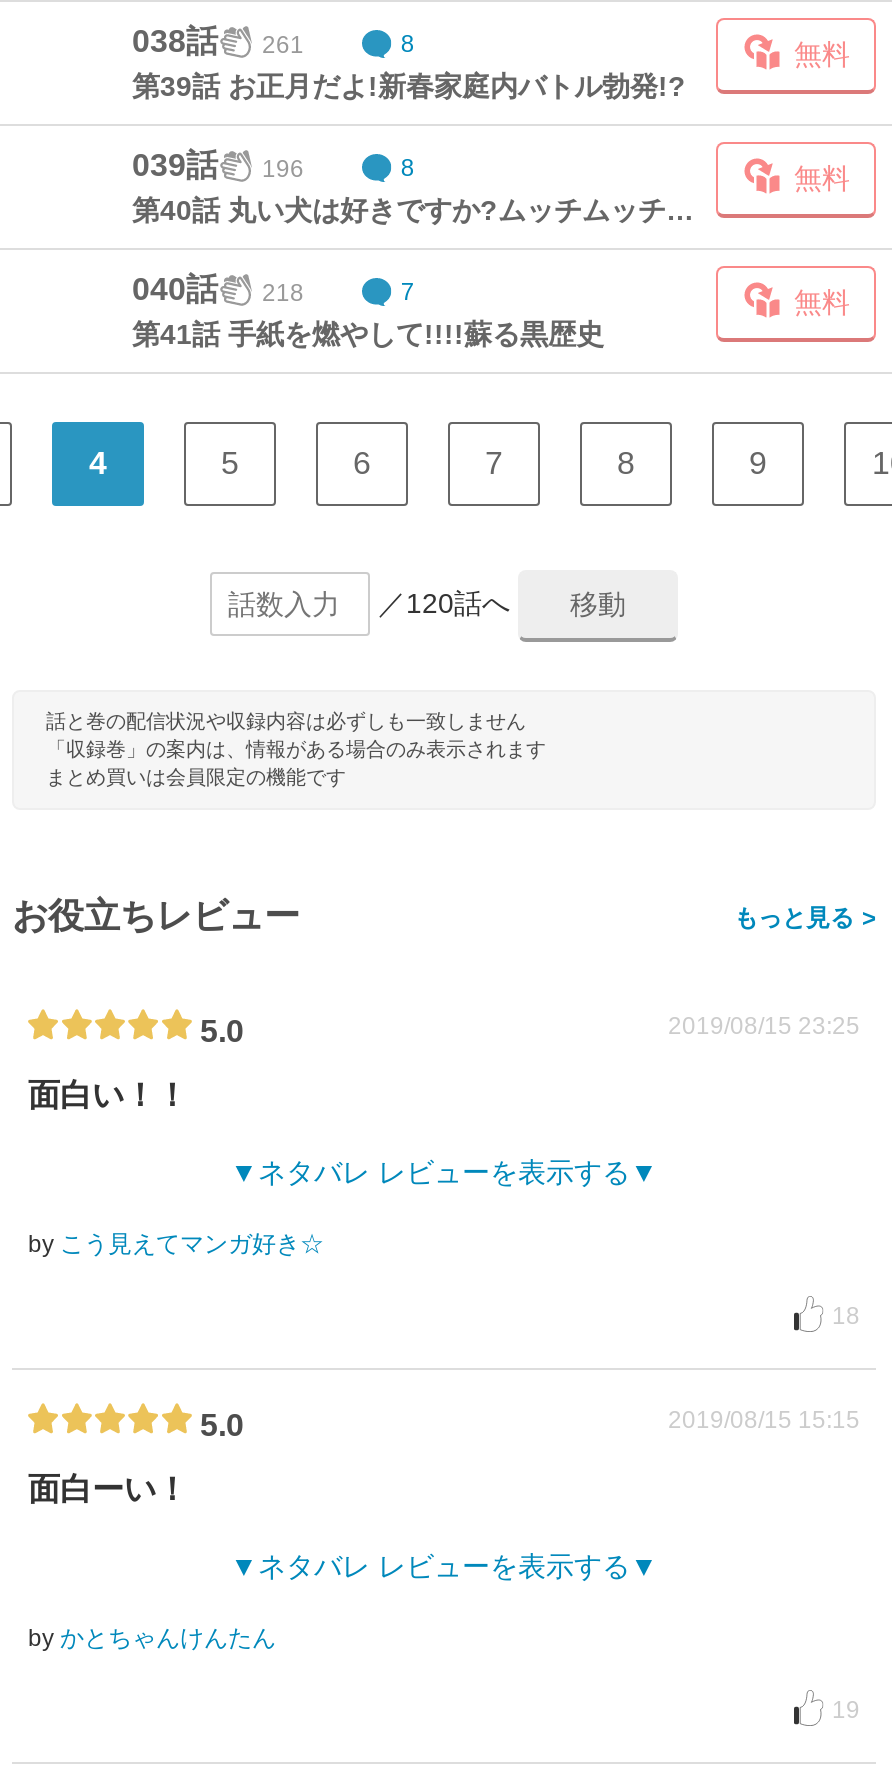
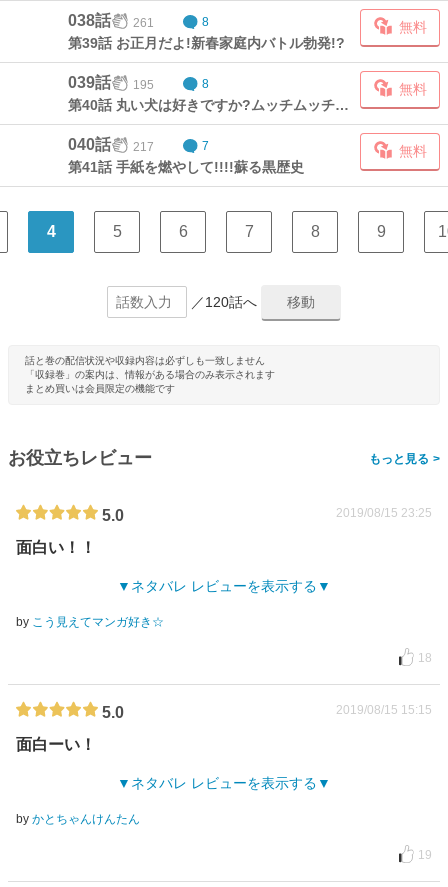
[132,149,304,183] 039話 196 -> [68,74,154,91] 039話 195
[132,273,304,307] 040話 218 -> [68,136,154,153] 040話 217

